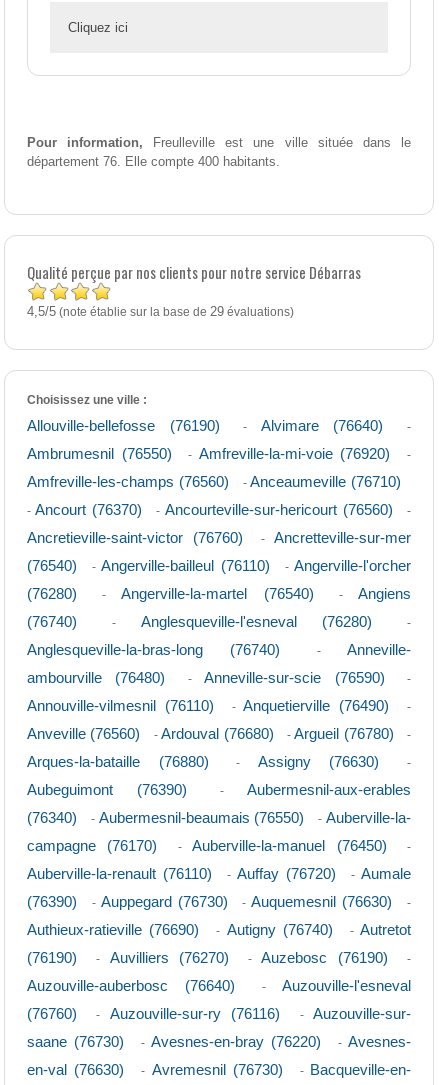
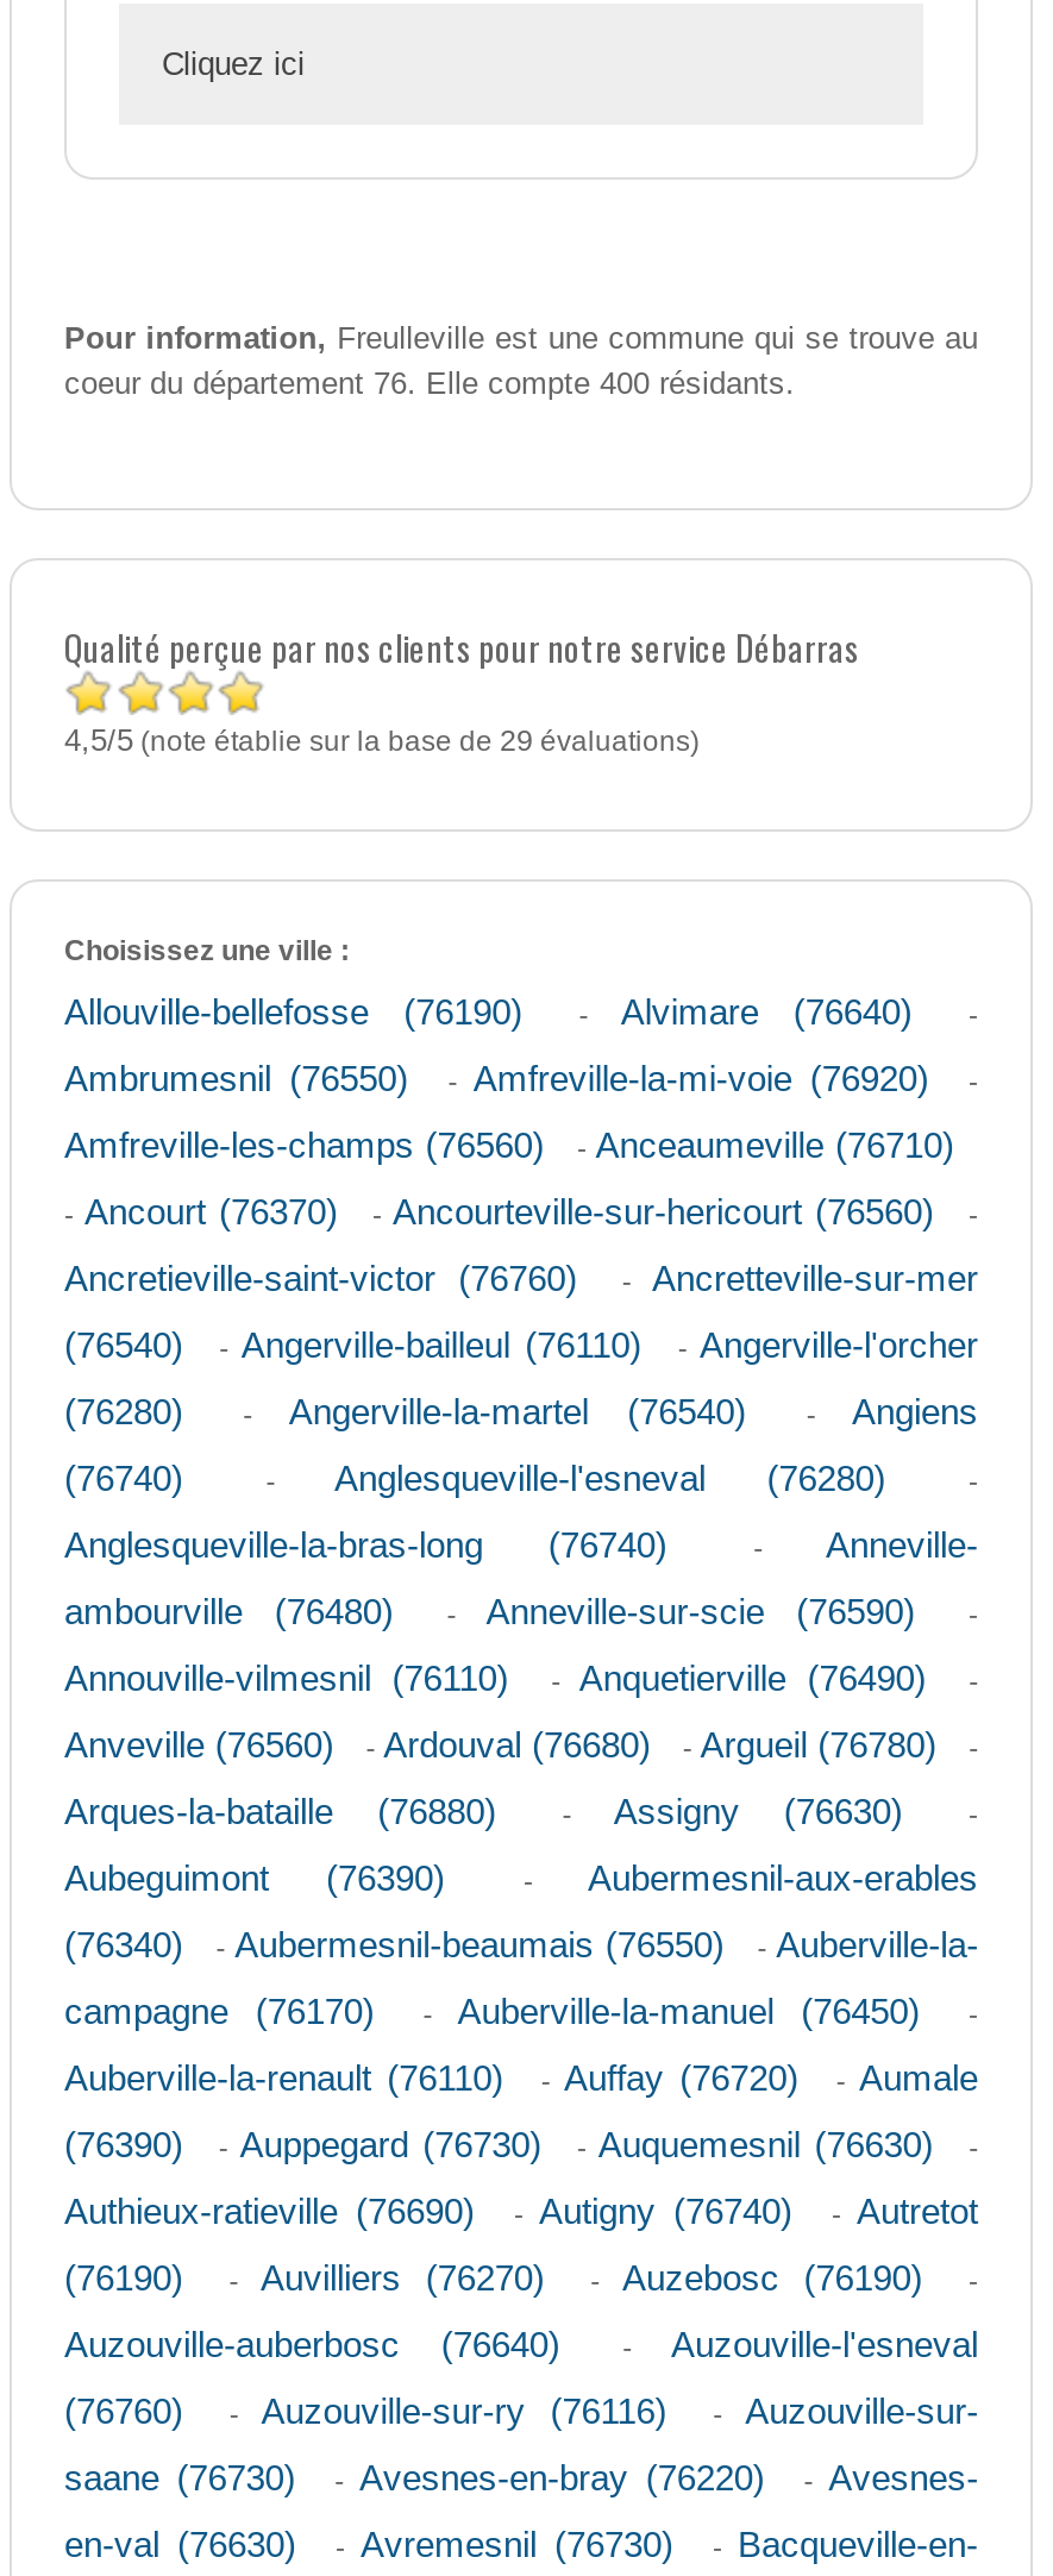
[27,135,411,169] Pour information, Freulleville est une ville située dans le | département 76. Elle compte 400 habitants. -> [64,321,978,402] Pour information, Freulleville est une commune qui se trouve au | coeur du département 76. Elle compte 400 résidants.

